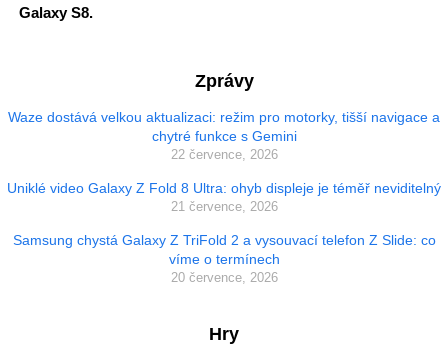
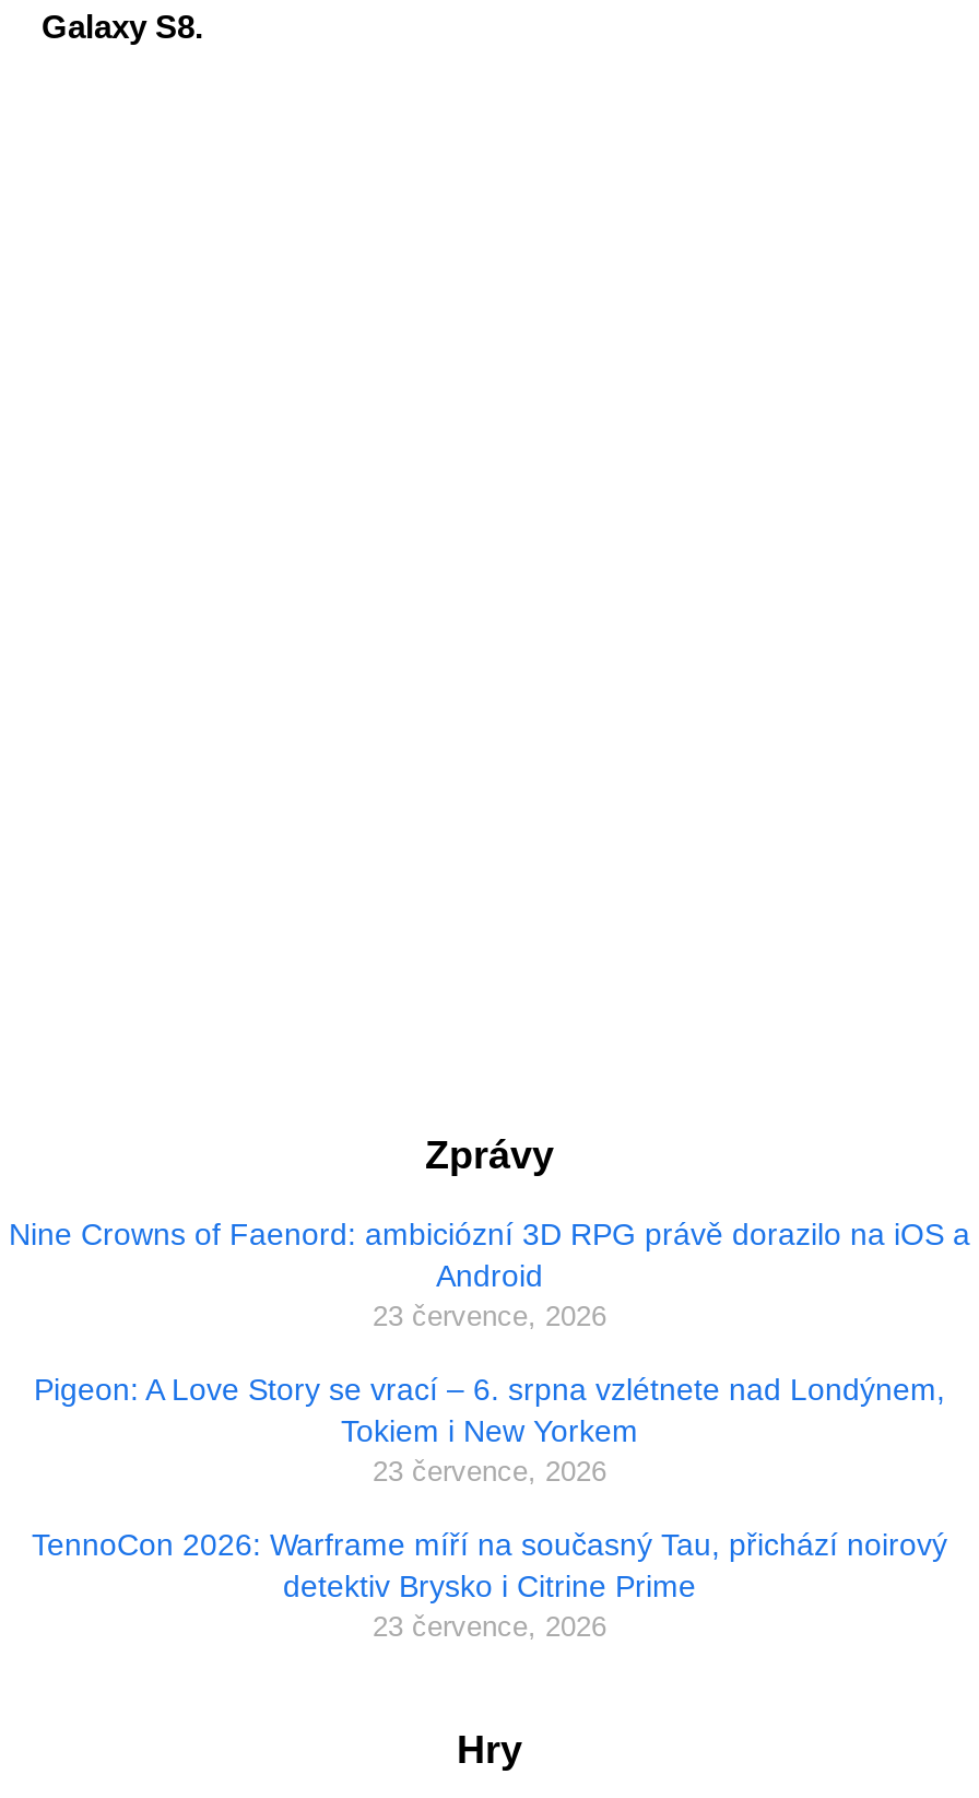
[8,109,440,162] Waze dostává velkou aktualizaci: režim pro motorky, tišší navigace a | chytré funkce s Gemini | 22 července, 2026 -> [9,1217,970,1333] Nine Crowns of Faenord: ambiciózní 3D RPG právě dorazilo na iOS a | Android | 23 července, 2026
[7,180,441,214] Uniklé video Galaxy Z Fold 8 Ultra: ohyb displeje je téměř neviditelný | 21 července, 2026 -> [34,1372,945,1488] Pigeon: A Love Story se vrací – 6. srpna vzlétnete nad Londýnem, | Tokiem i New Yorkem | 23 července, 2026
[12,232,435,285] Samsung chystá Galaxy Z TriFold 2 a vysouvací telefon Z Slide: co | víme o termínech | 20 července, 2026 -> [32,1528,947,1643] TennoCon 2026: Warframe míří na současný Tau, přichází noirový | detektiv Brysko i Citrine Prime | 23 července, 2026

